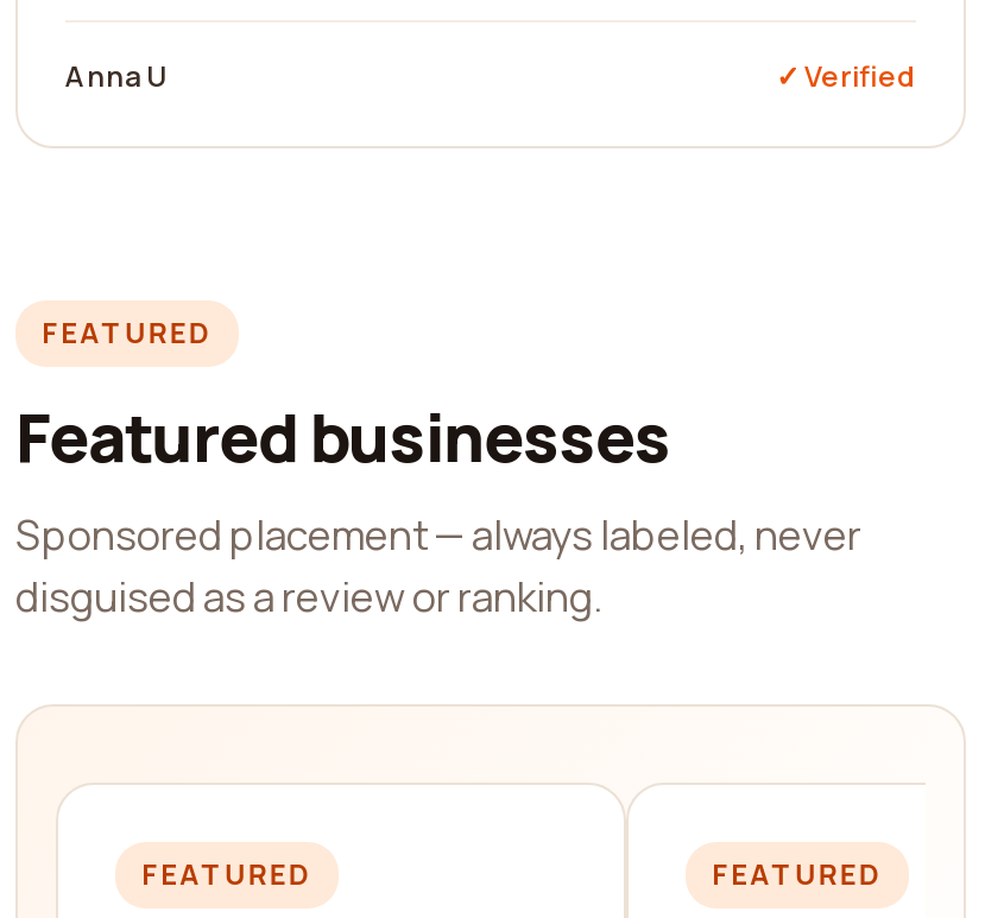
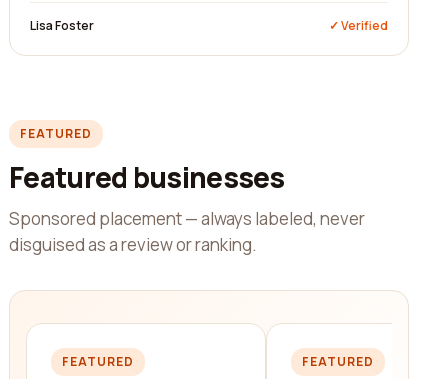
[65,56,168,96] Anna U -> [30,17,94,34] Lisa Foster

